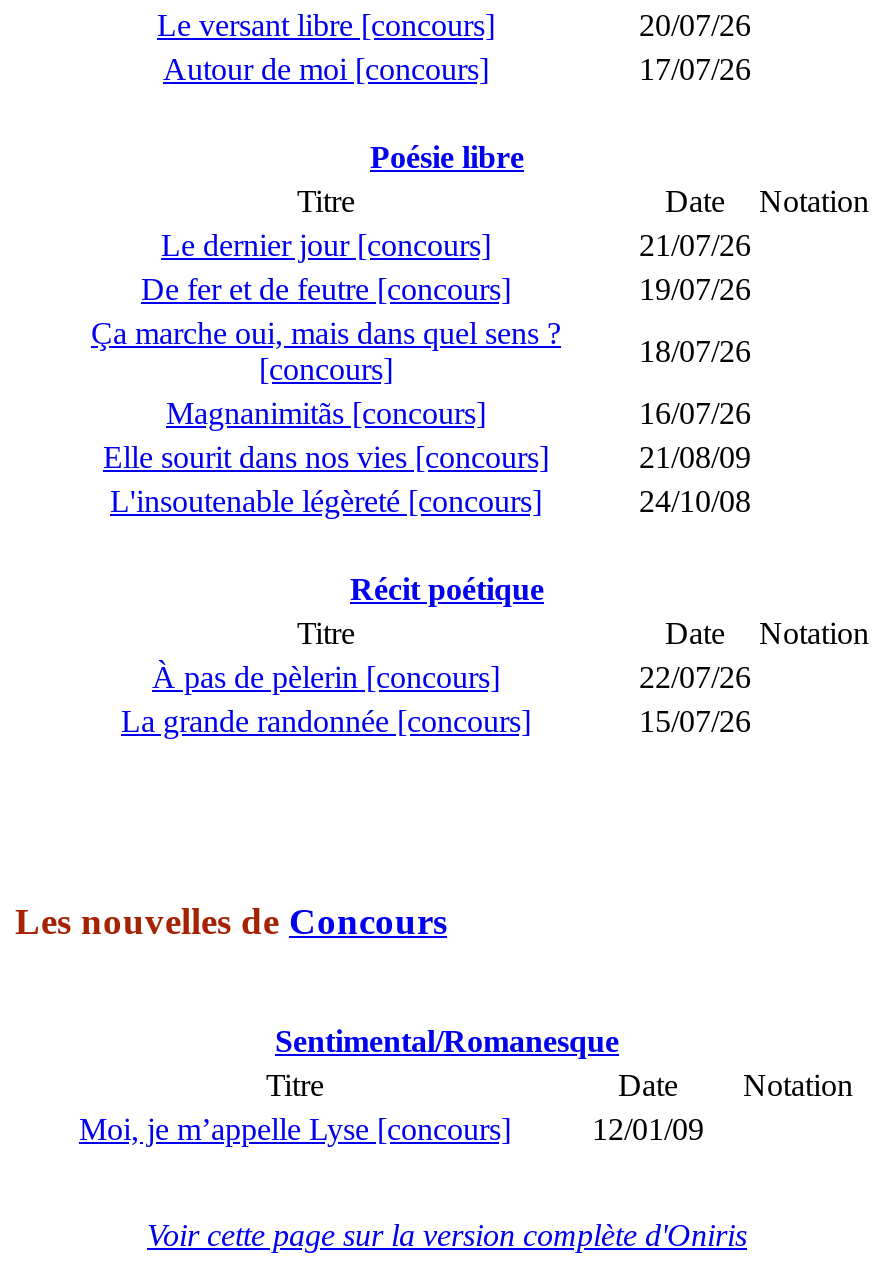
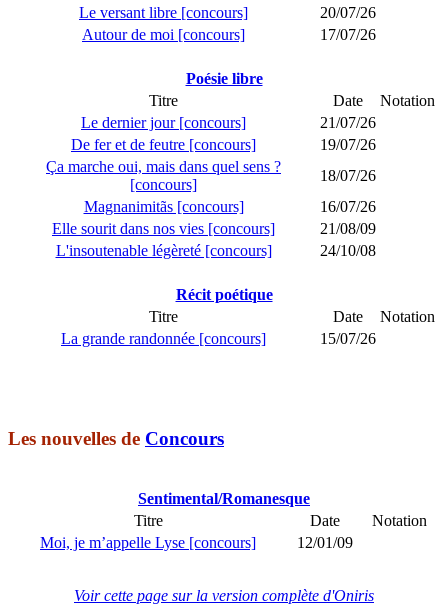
[152,660,751,694] À pas de pèlerin [concours] | 22/07/26 -> none

